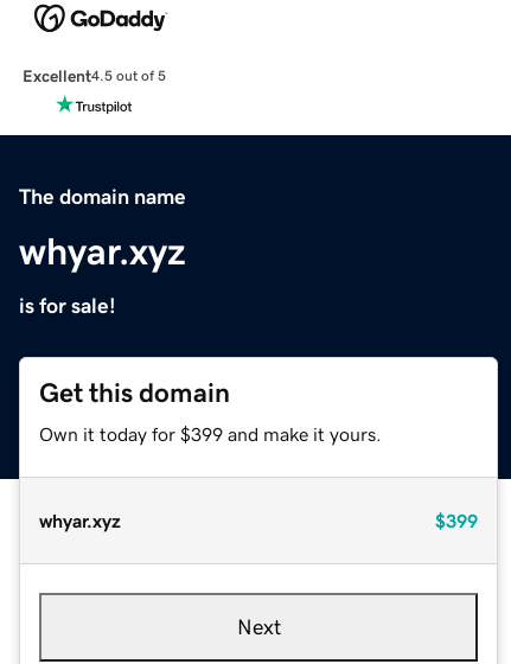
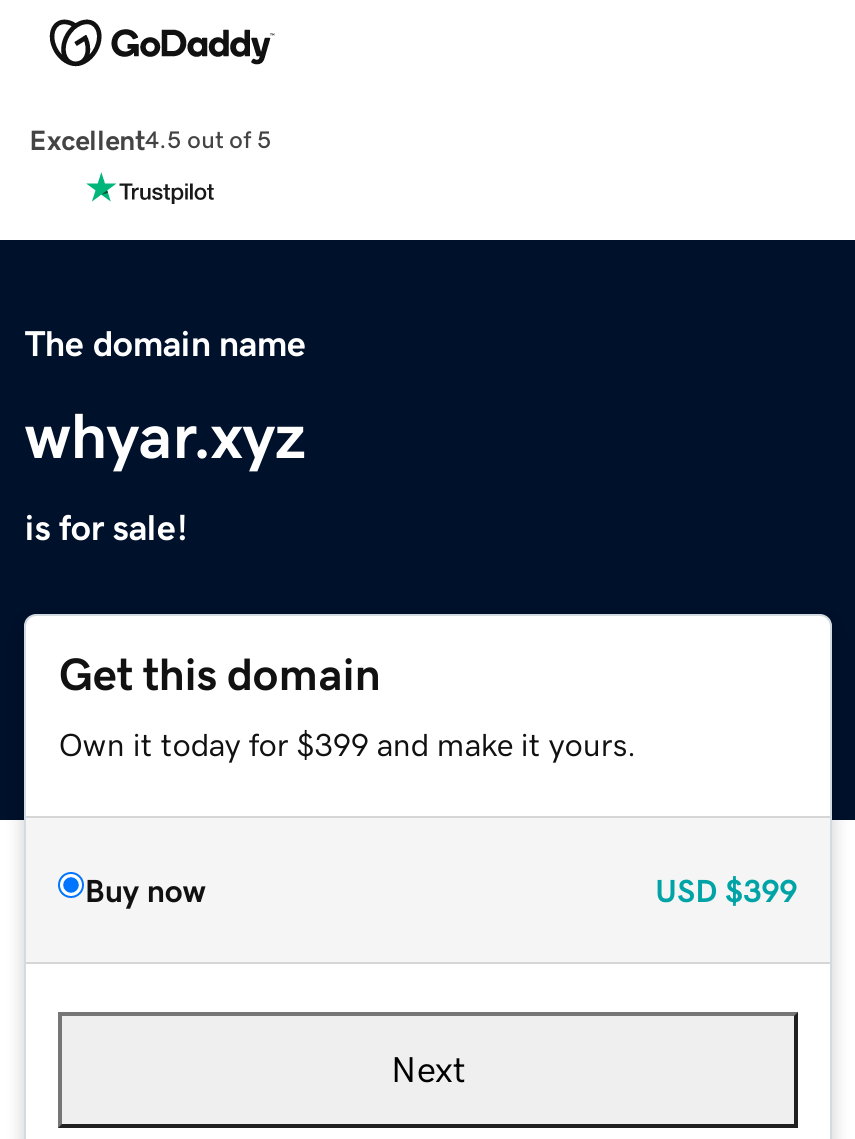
[40,511,477,530] whyar.xyz | $399 -> [85,873,797,905] Buy now | USD $399

